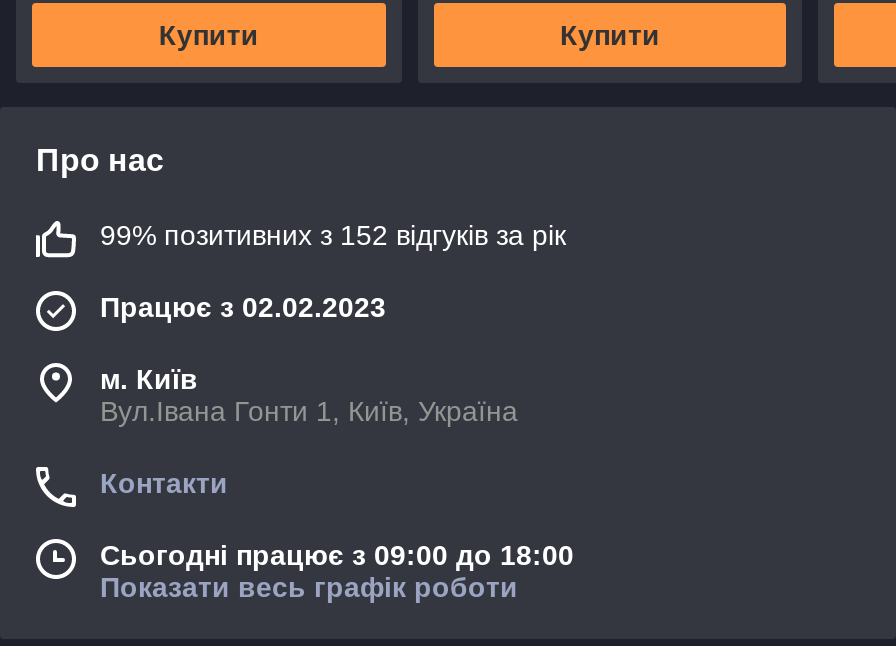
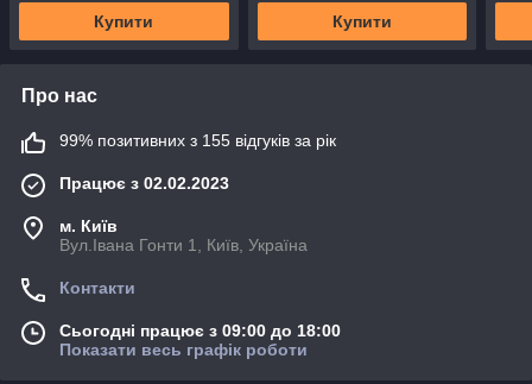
[100,219,566,251] 99% позитивних з 152 відгуків за рік -> [59,131,336,150] 99% позитивних з 155 відгуків за рік

